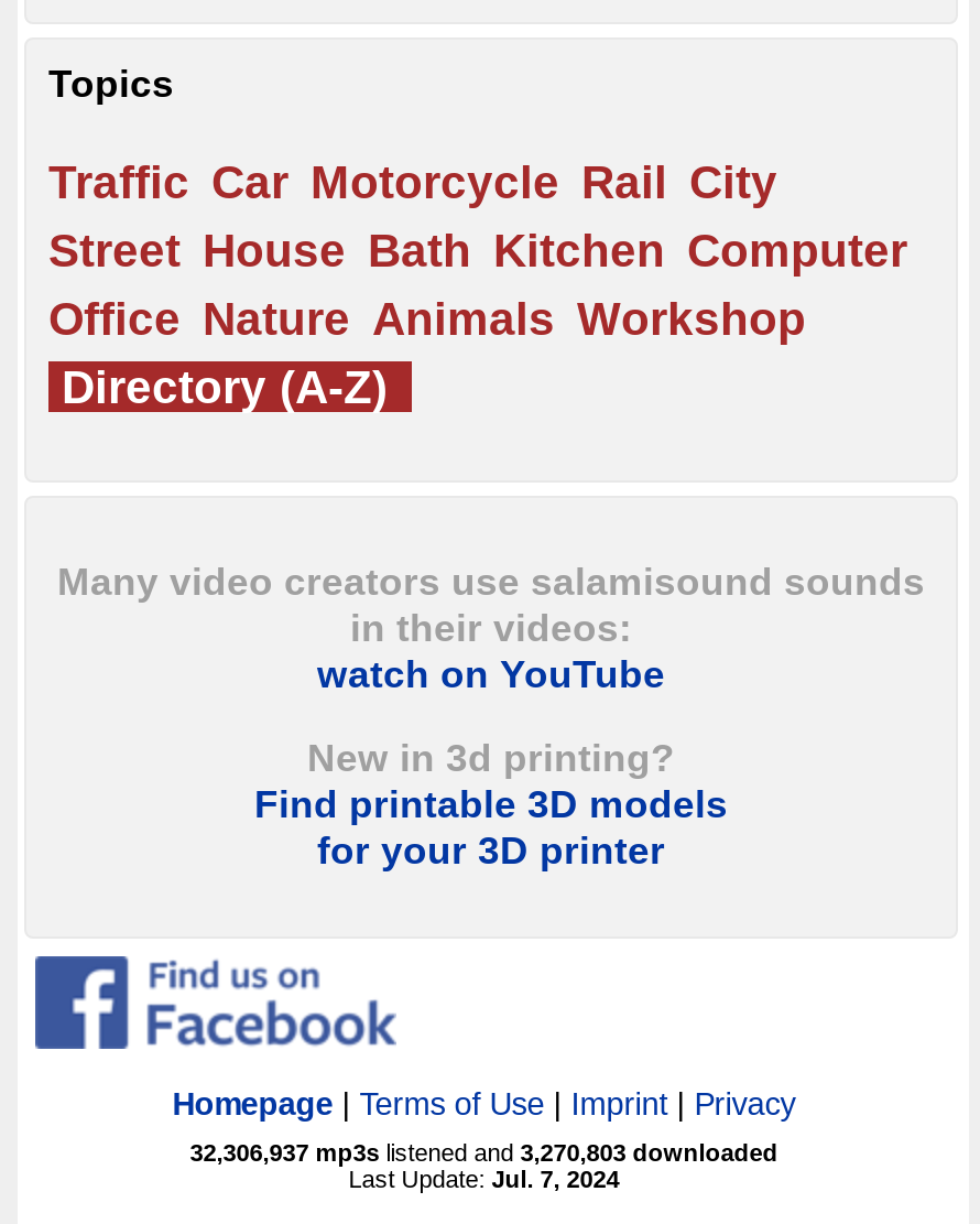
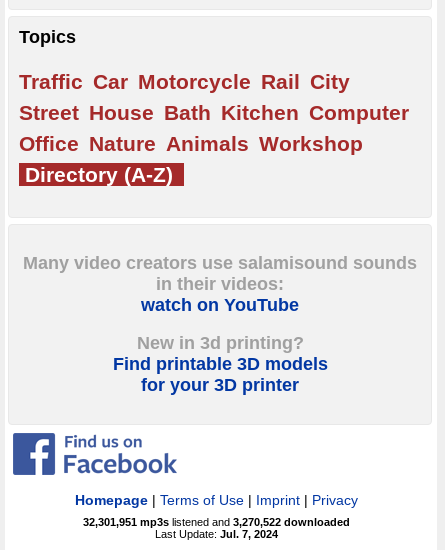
[190,1139,778,1166] 32,306,937 mp3s listened and 3,270,803 downloaded -> [83,516,350,528] 32,301,951 mp3s listened and 3,270,522 downloaded

